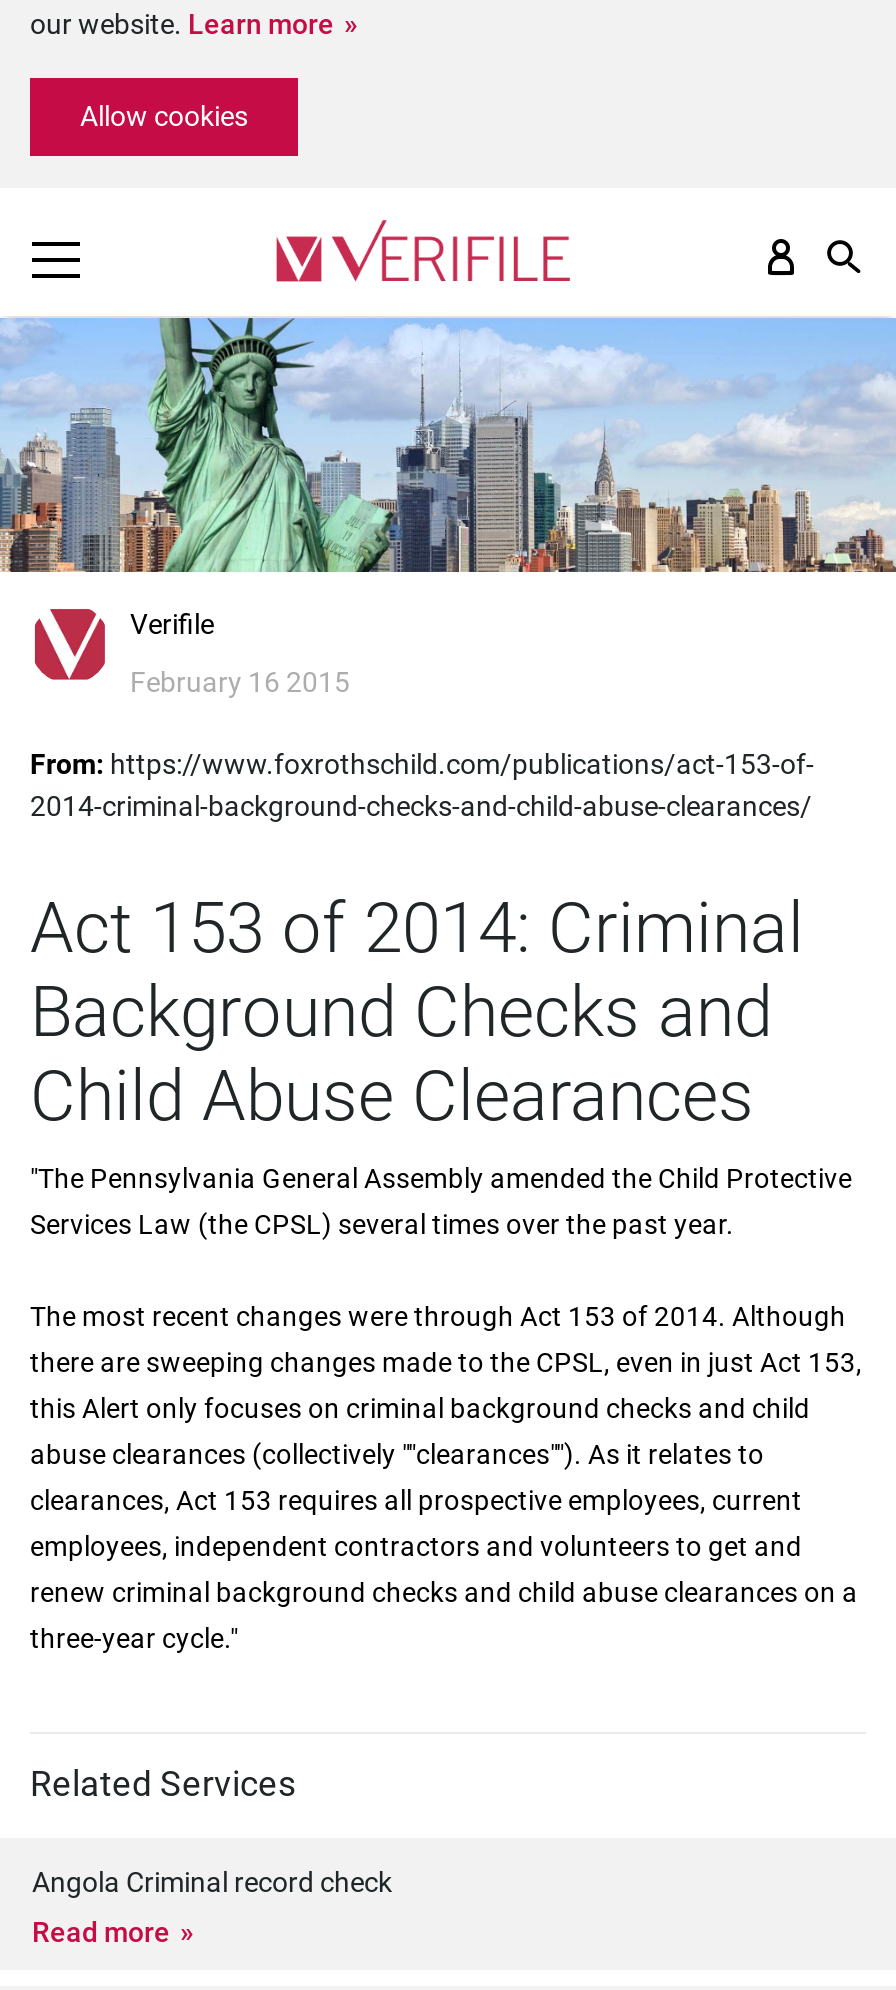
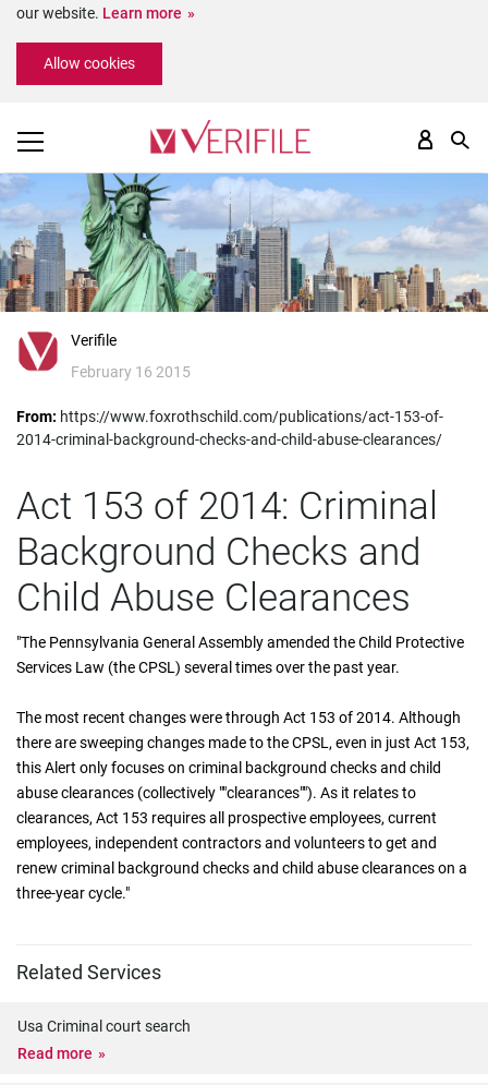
[32,1866,392,1898] Angola Criminal record check -> [17,1017,191,1035] Usa Criminal court search

